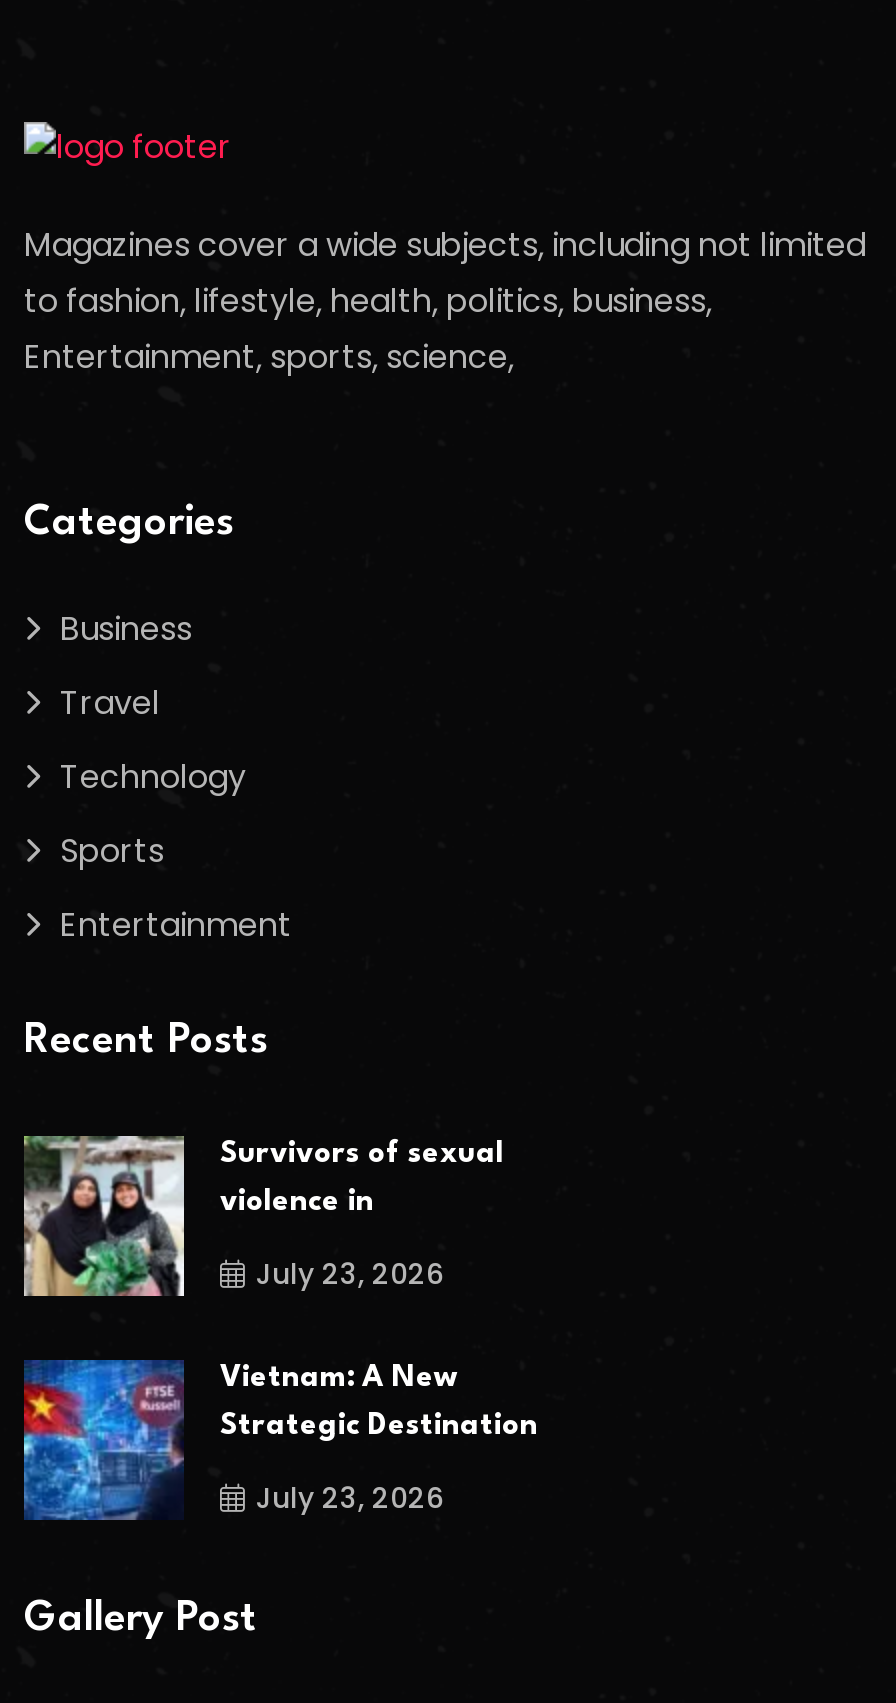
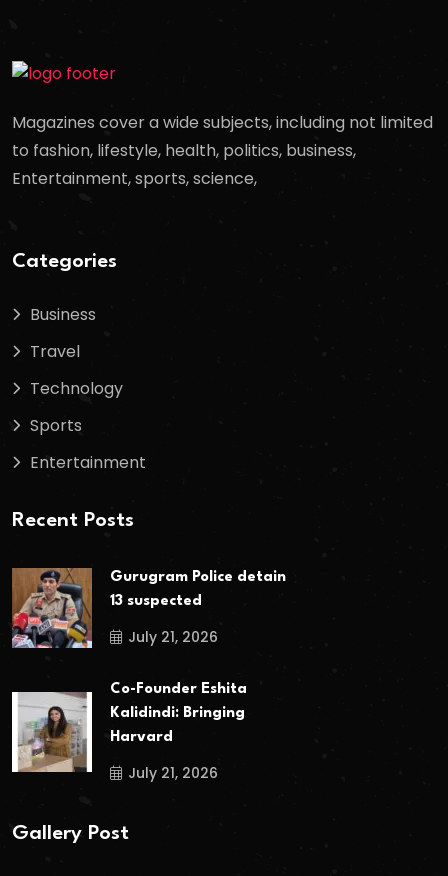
[22,1134,538,1518] [image] | Survivors of sexual | violence in | July 23, 2026 | Vietnam: A New | Strategic Destination | July 23, 2026 -> [12,567,286,783] [image] | Gurugram Police detain | 13 suspected | July 21, 2026 | Co-Founder Eshita | Kalidindi: Bringing | Harvard | July 21, 2026
[22,1358,184,1522] [image] -> [11,691,93,773] [image]

